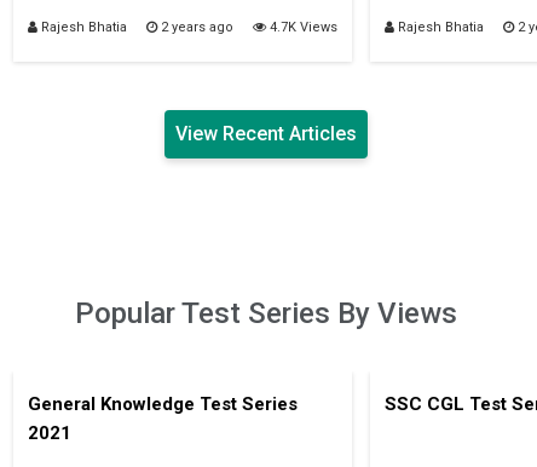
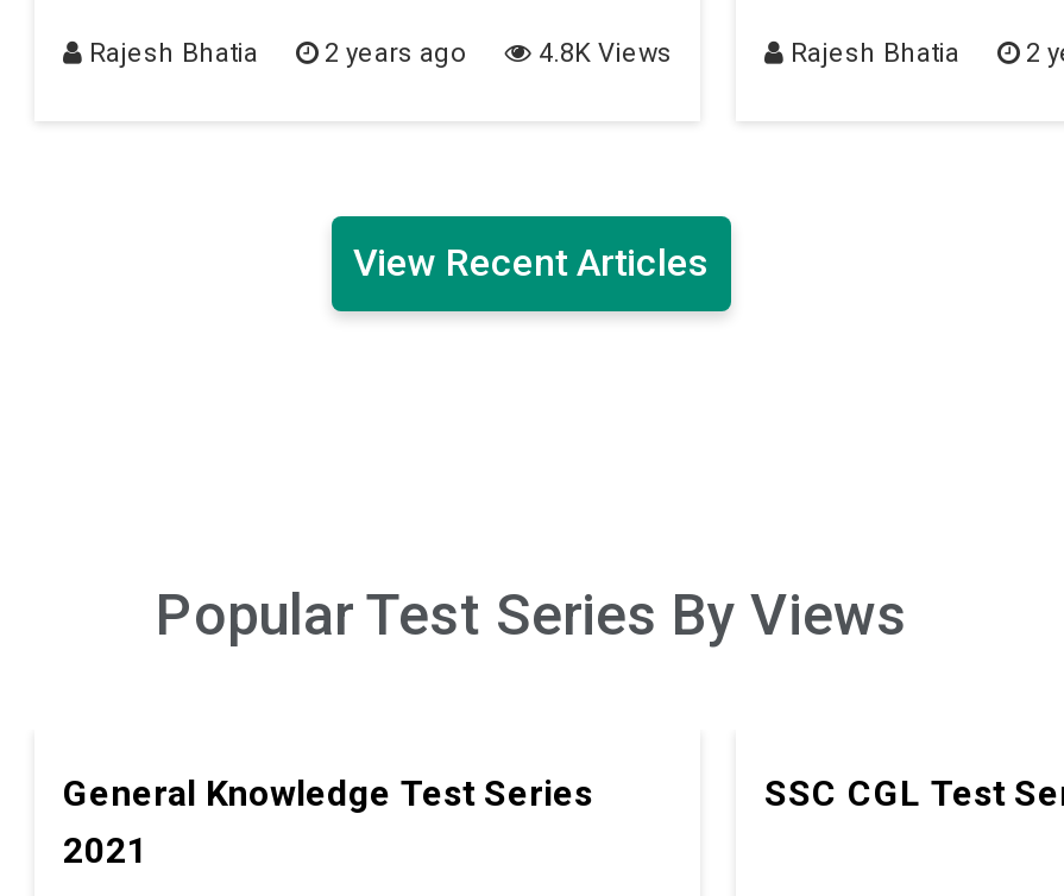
[266,20,337,35] 4.7K Views -> [531,39,672,70] 4.8K Views

